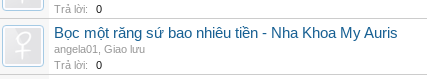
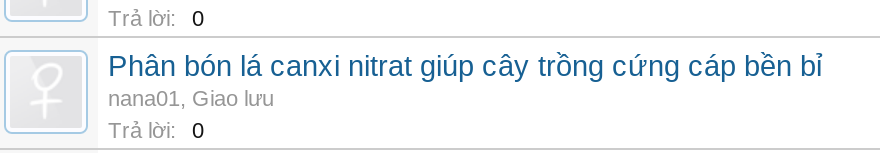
[54,25,398,55] Bọc một răng sứ bao nhiêu tiền - Nha Khoa My Auris | angela01, Giao lưu -> [108,50,822,110] Phân bón lá canxi nitrat giúp cây trồng cứng cáp bền bỉ | nana01, Giao lưu

